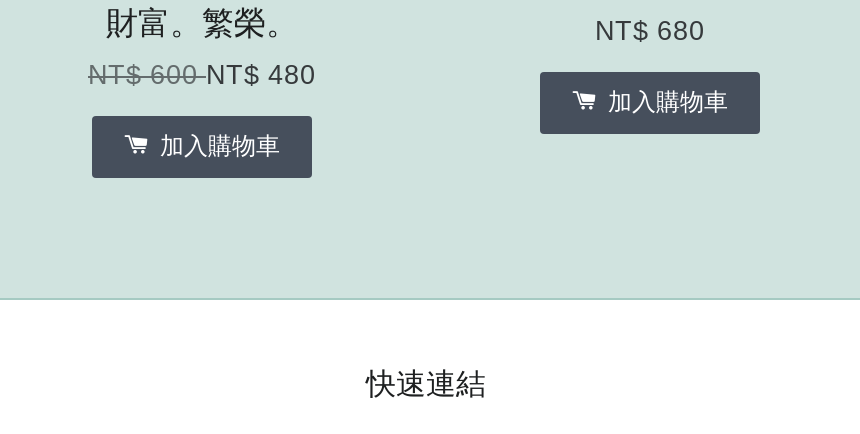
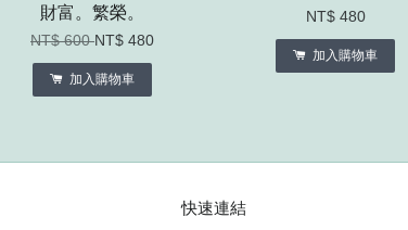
[595,16,705,46] NT$ 680 -> [305,9,365,25] NT$ 480

